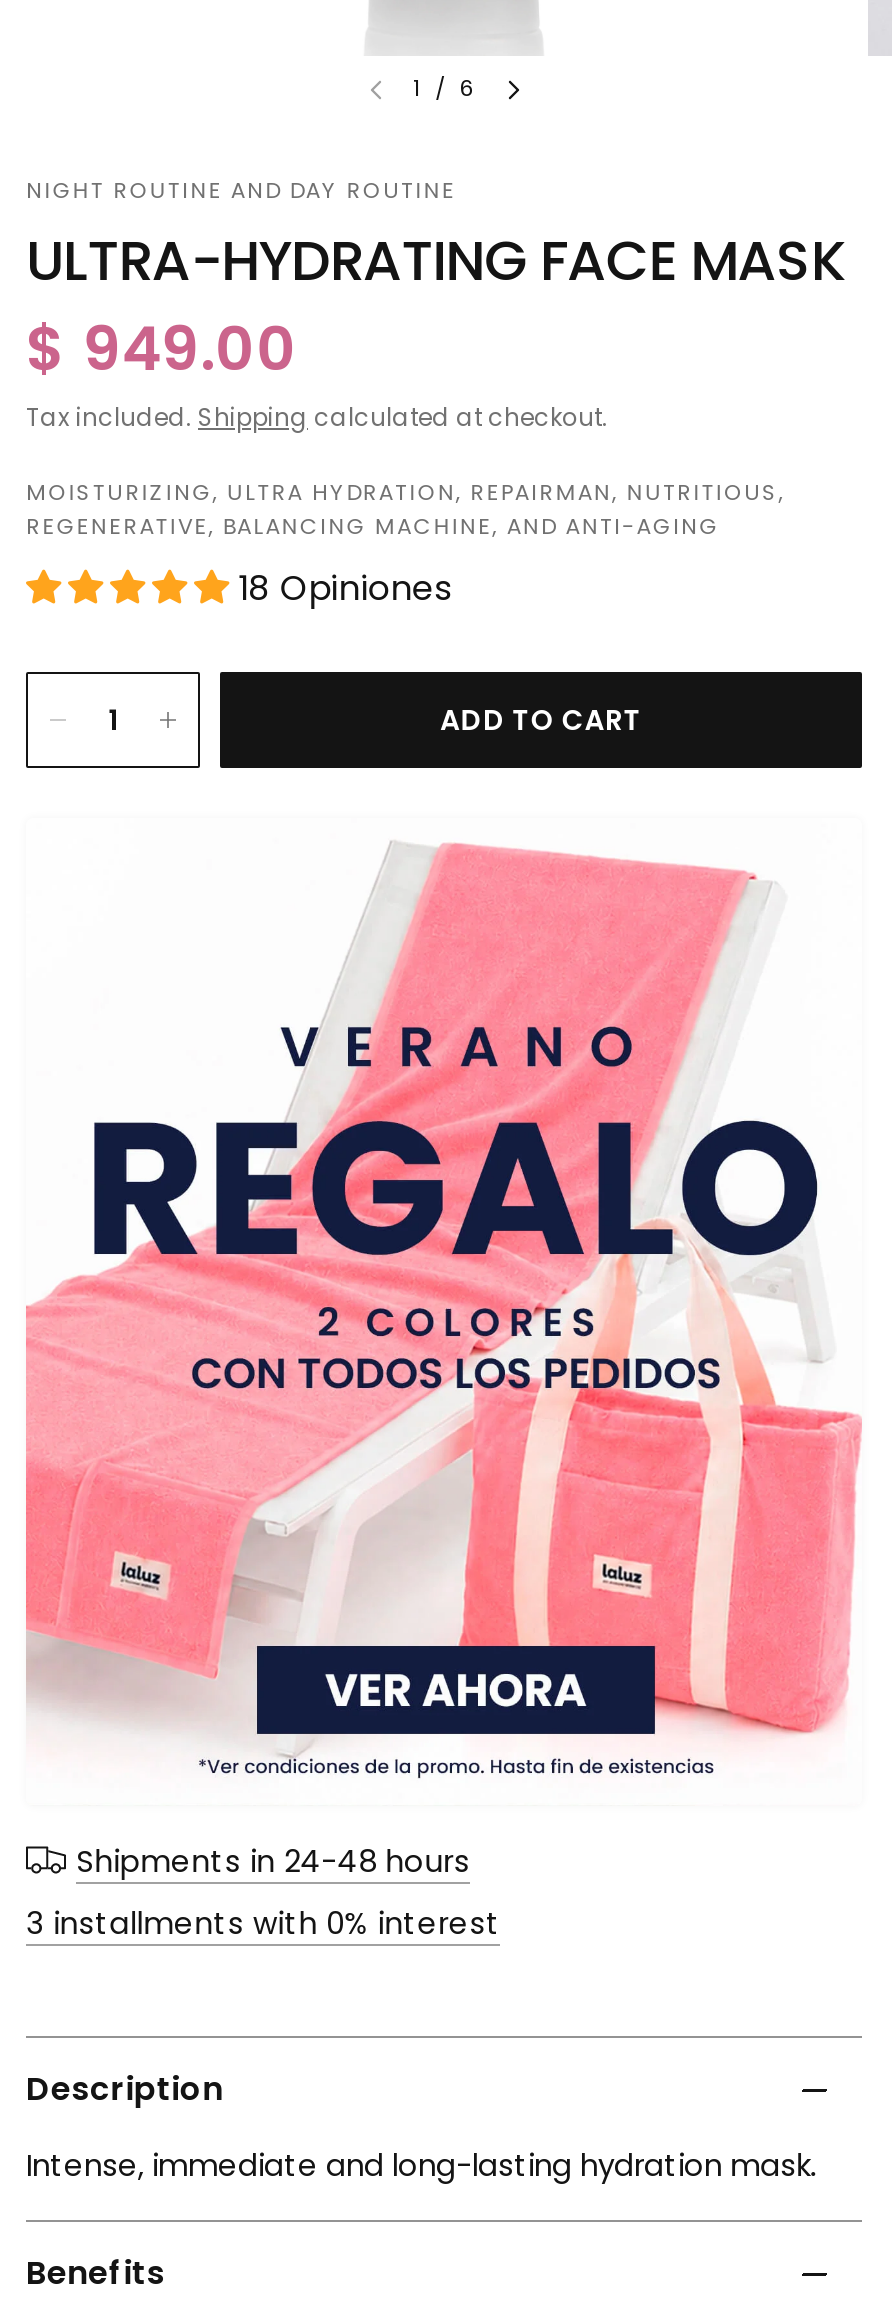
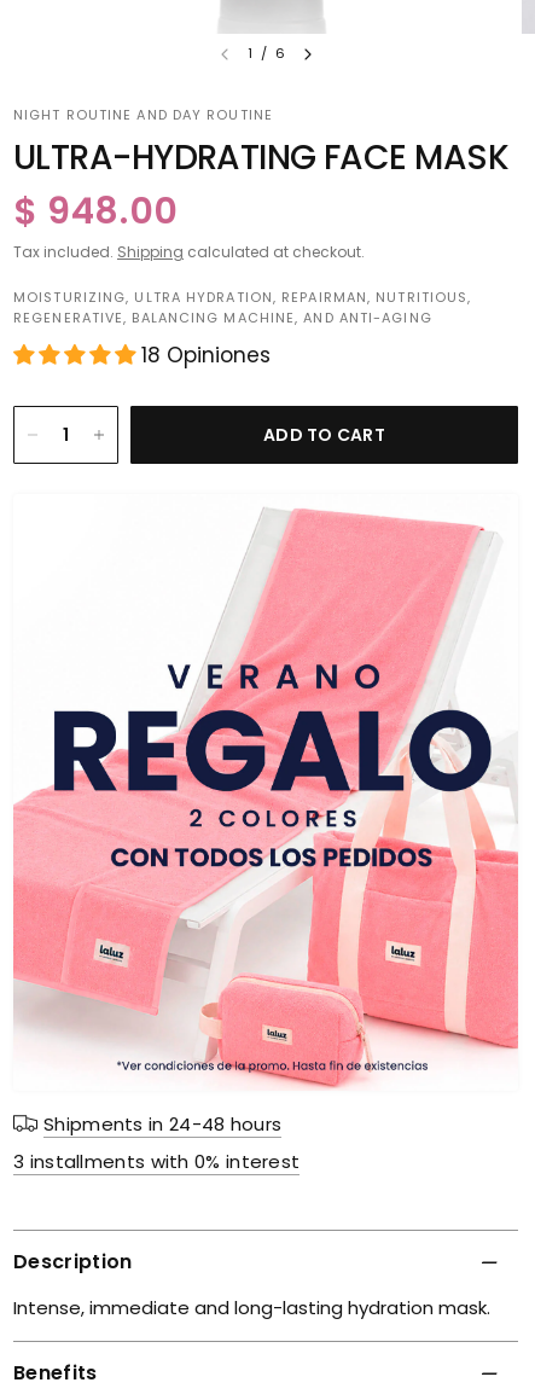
[26,307,298,391] $ 949.00 -> [13,186,178,236] $ 948.00
[24,842,862,1802] [image] -> [13,509,519,1090] [image]

